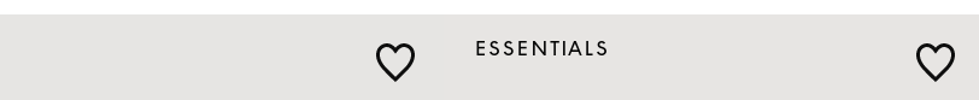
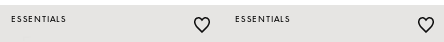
none -> [11,14,67,24] ESSENTIALS

